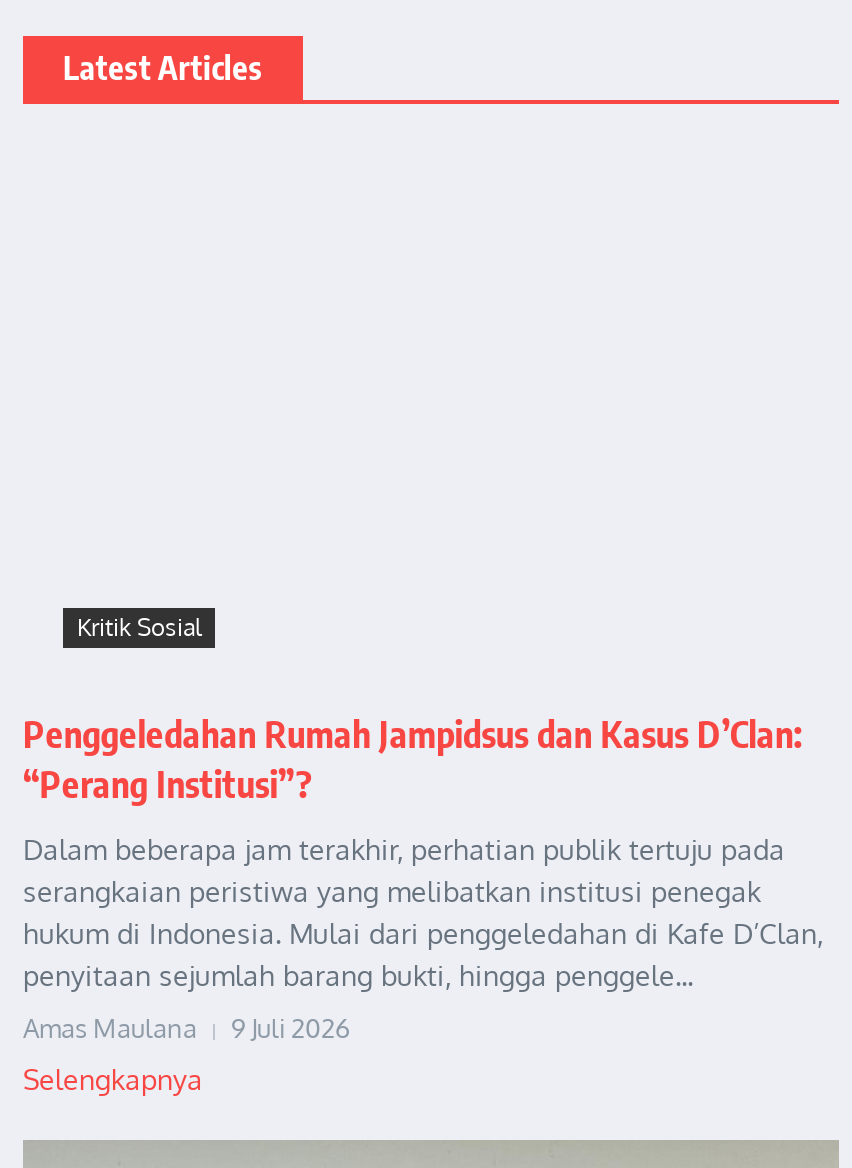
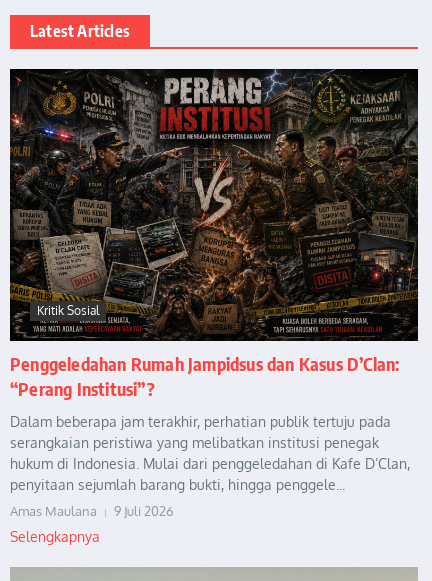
none -> [9,68,419,342] [image]

